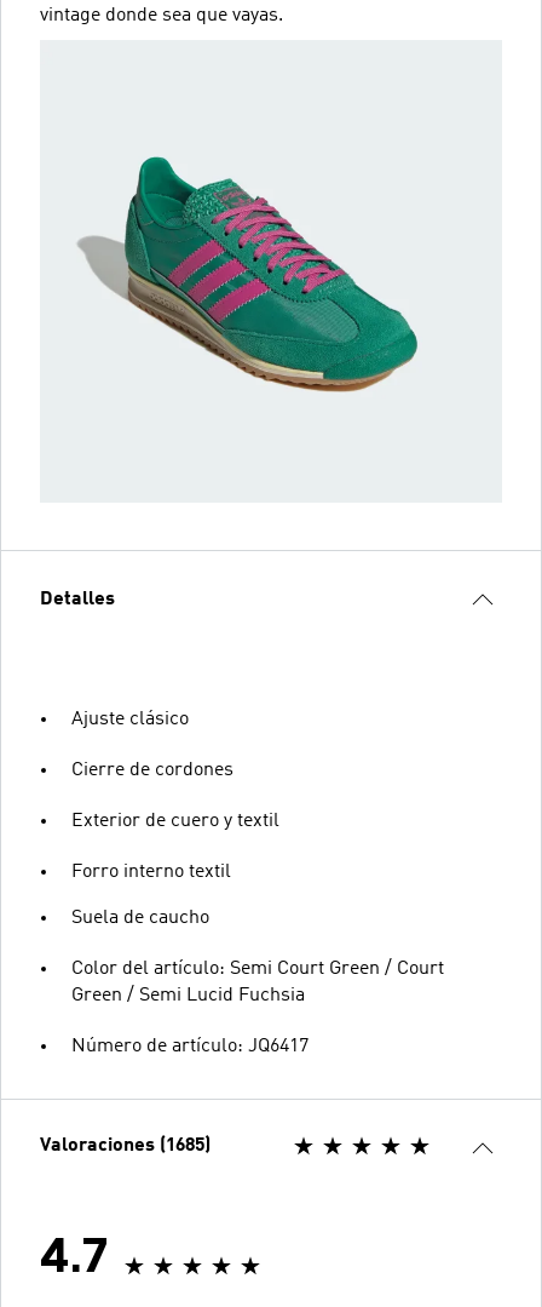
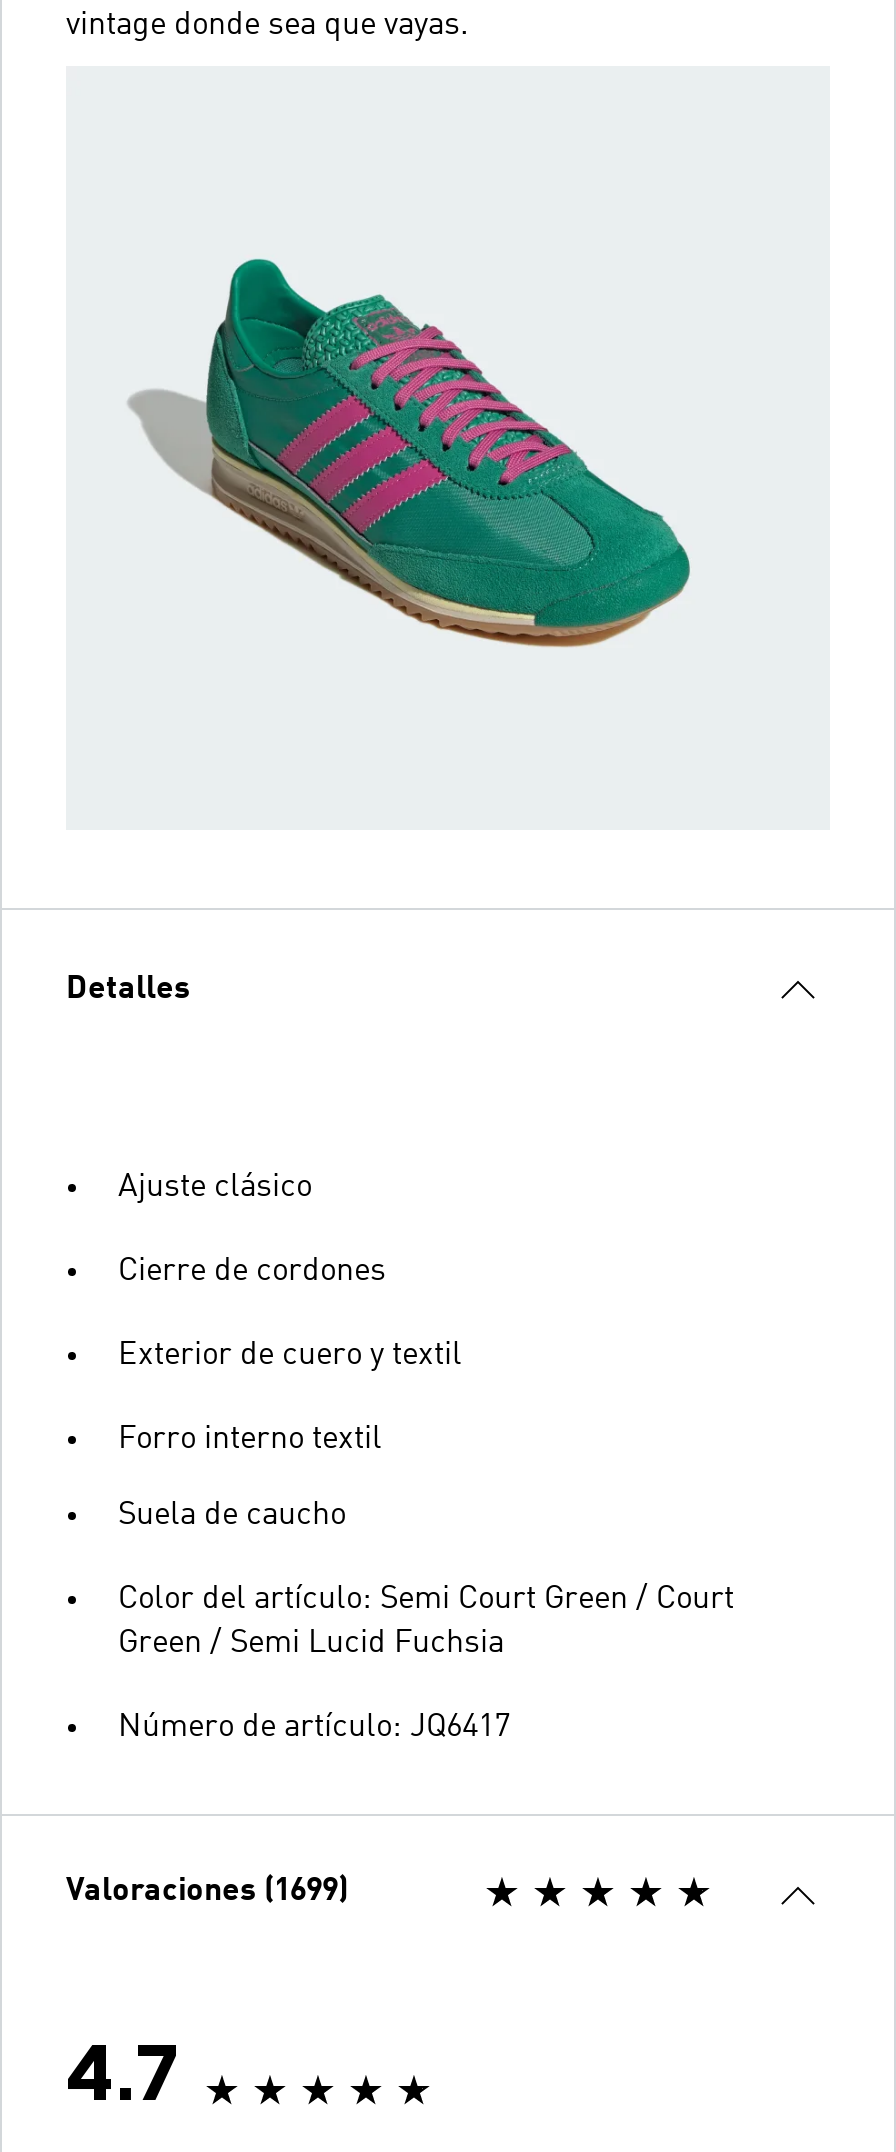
[40,1136,211,1156] Valoraciones (1685) -> [66,1876,348,1908] Valoraciones (1699)

